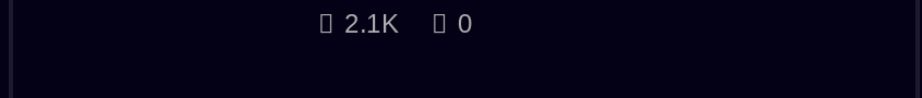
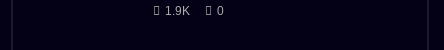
[344,10,473,40] 2.1K 0 -> [165,4,224,18] 1.9K 0

